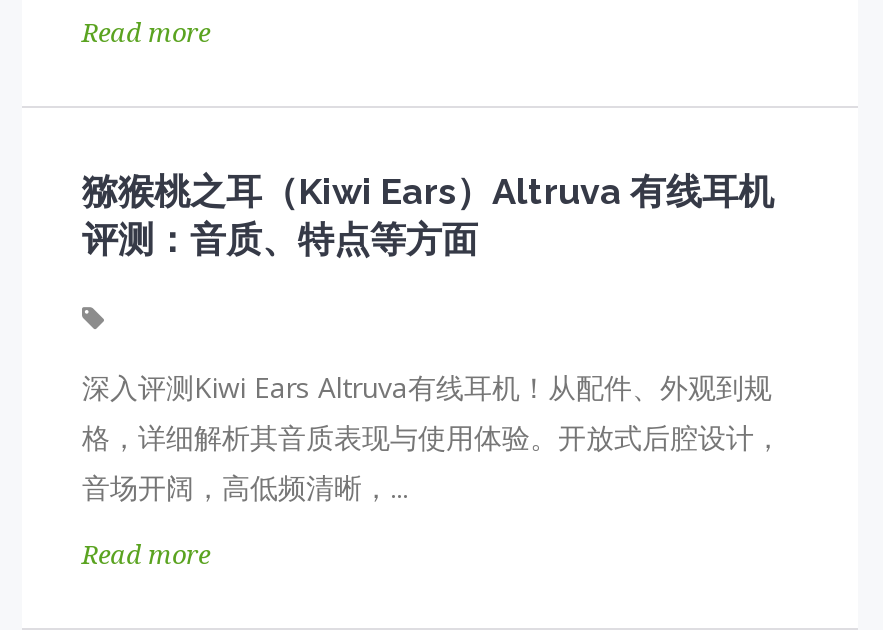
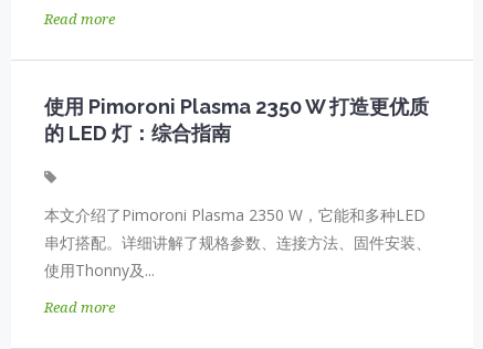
[82,169,774,259] 猕猴桃之耳（Kiwi Ears）Altruva 有线耳机 | 评测：音质、特点等方面 -> [44,95,429,144] 使用 Pimoroni Plasma 2350 W 打造更优质 | 的 LED 灯：综合指南
[82,367,782,505] 深入评测Kiwi Ears Altruva有线耳机！从配件、外观到规 | 格，详细解析其音质表现与使用体验。开放式后腔设计， | 音场开阔，高低频清晰，... -> [44,204,431,280] 本文介绍了Pimoroni Plasma 2350 W，它能和多种LED | 串灯搭配。详细讲解了规格参数、连接方法、固件安装、 | 使用Thonny及...

